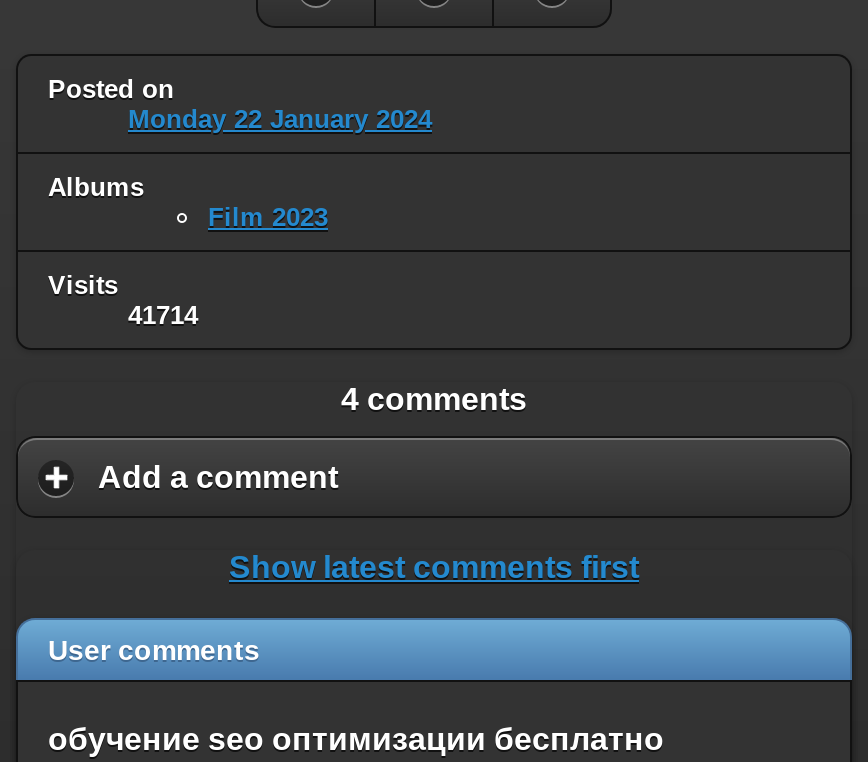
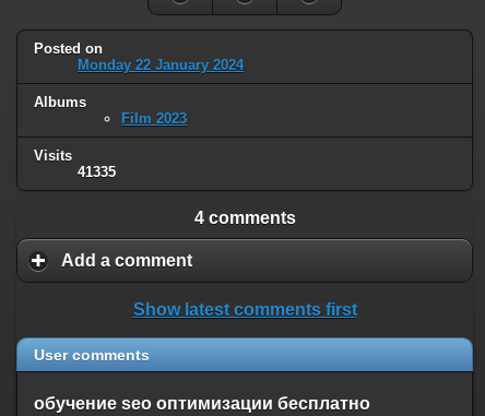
[128,300,198,330] 41714 -> [78,164,116,180] 41335

